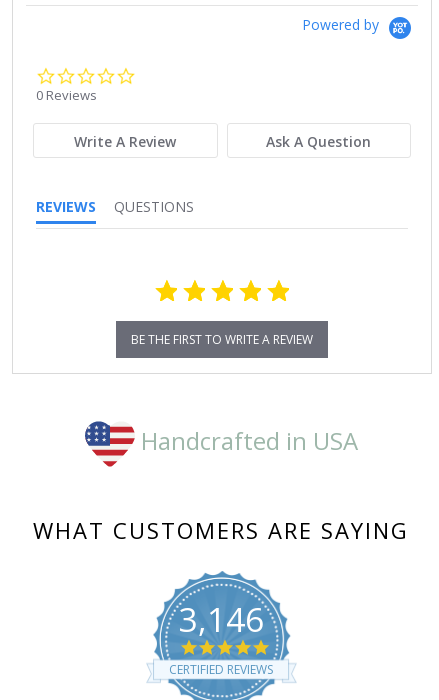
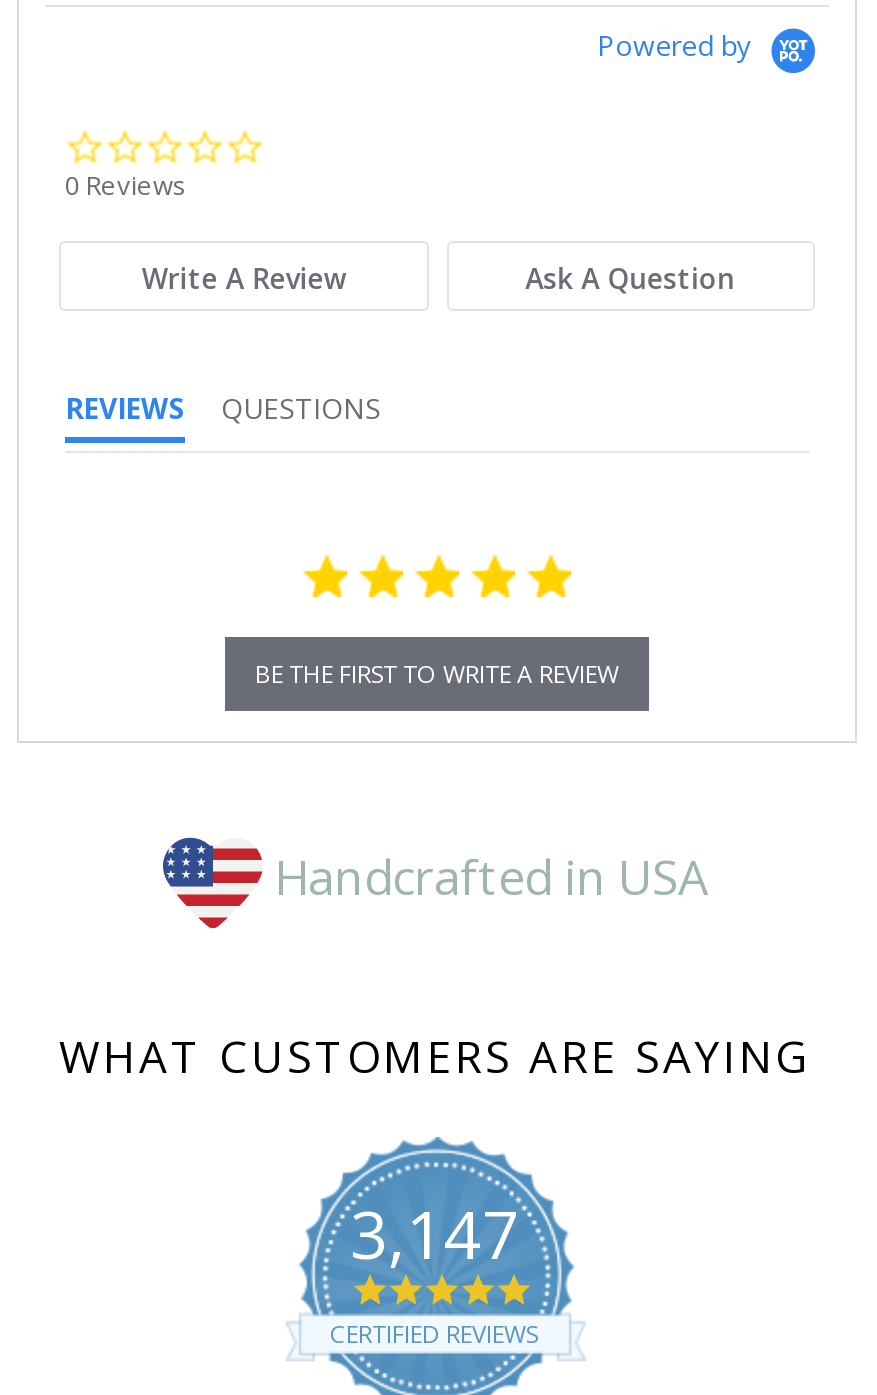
[178,597,263,642] 3,146 -> [350,1189,520,1279] 3,147

